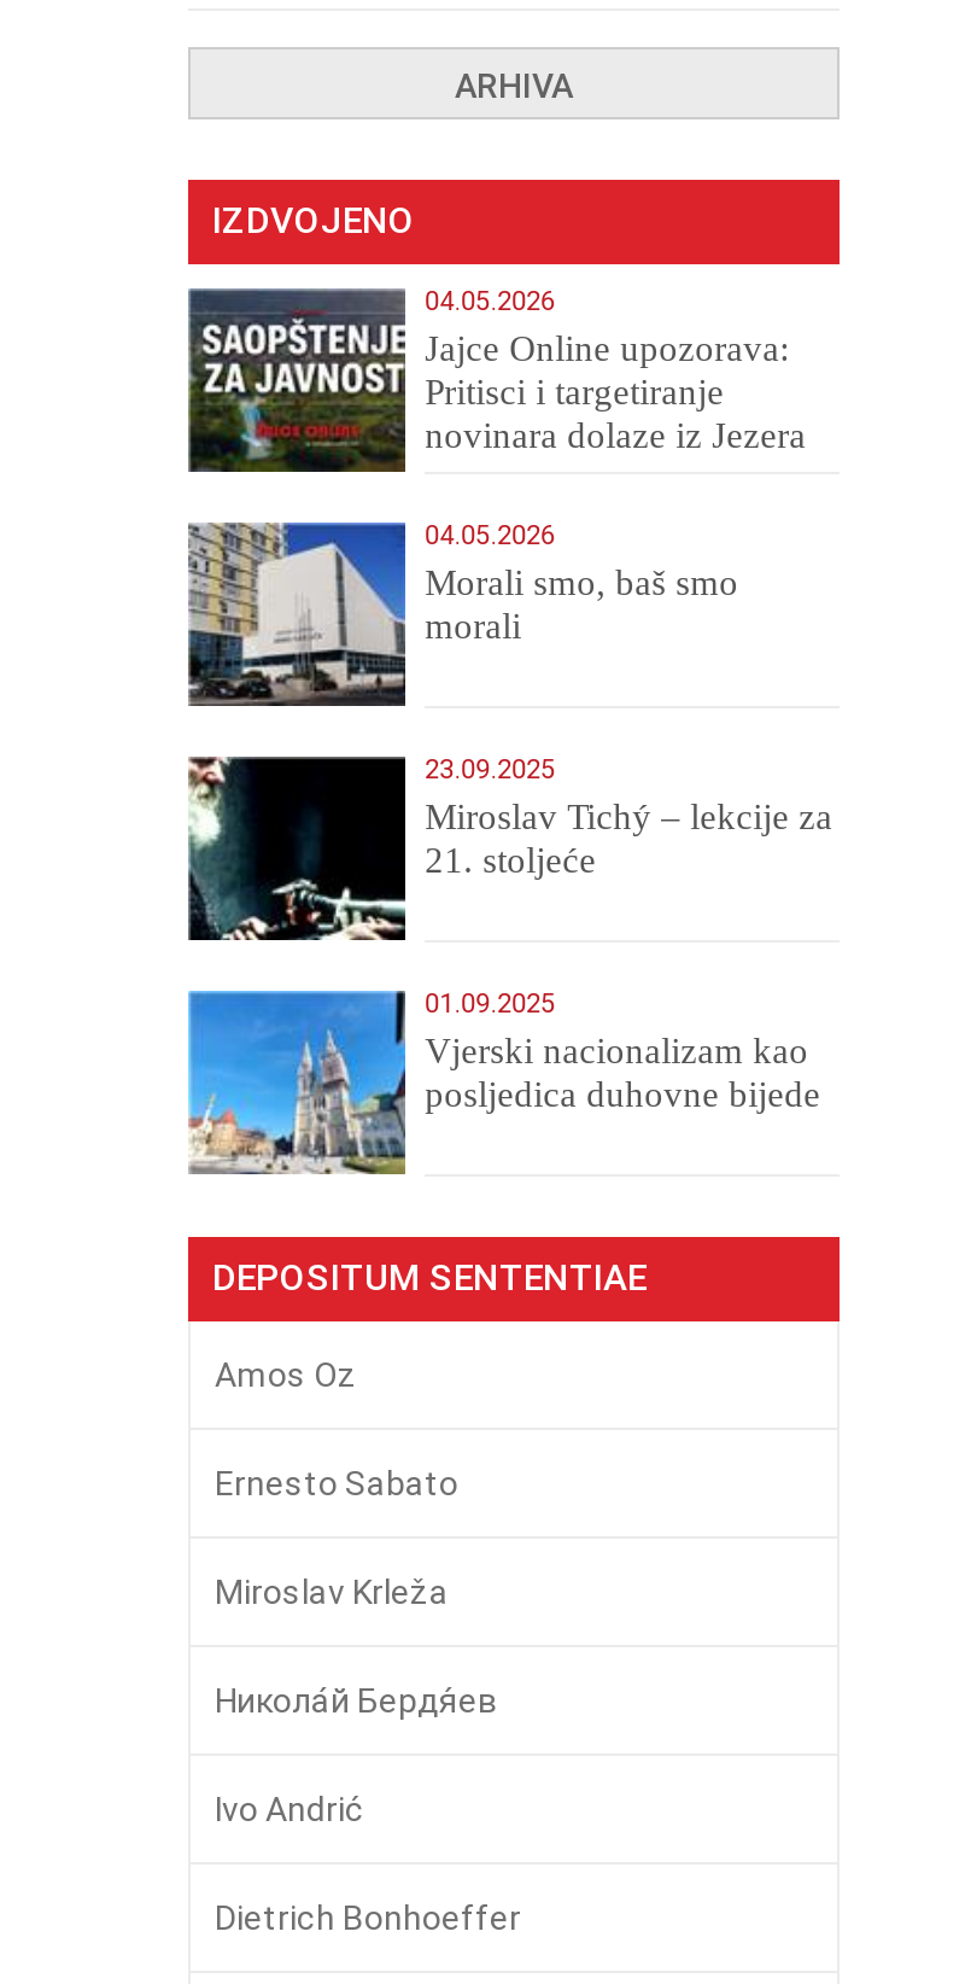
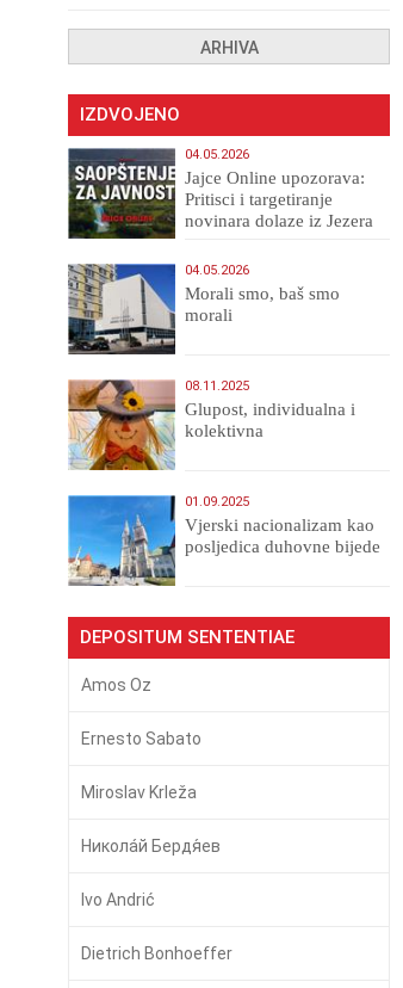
[186,754,833,943] [image] | 23.09.2025 | Miroslav Tichý – lekcije za | 21. stoljeće -> [68,378,355,471] [image] | 08.11.2025 | Glupost, individualna i | kolektivna

